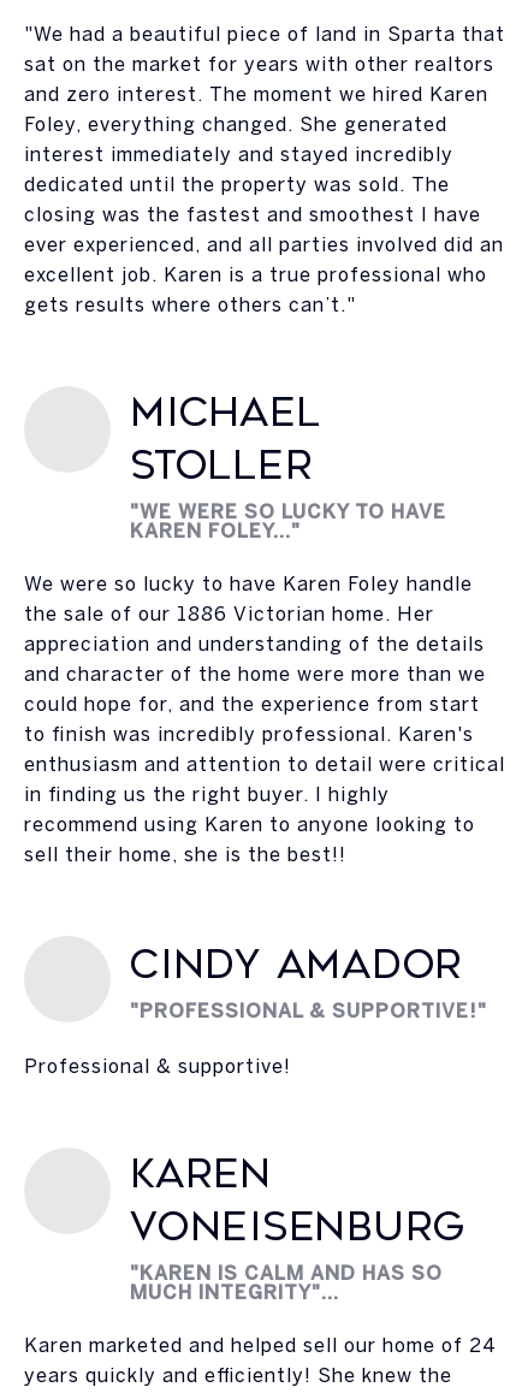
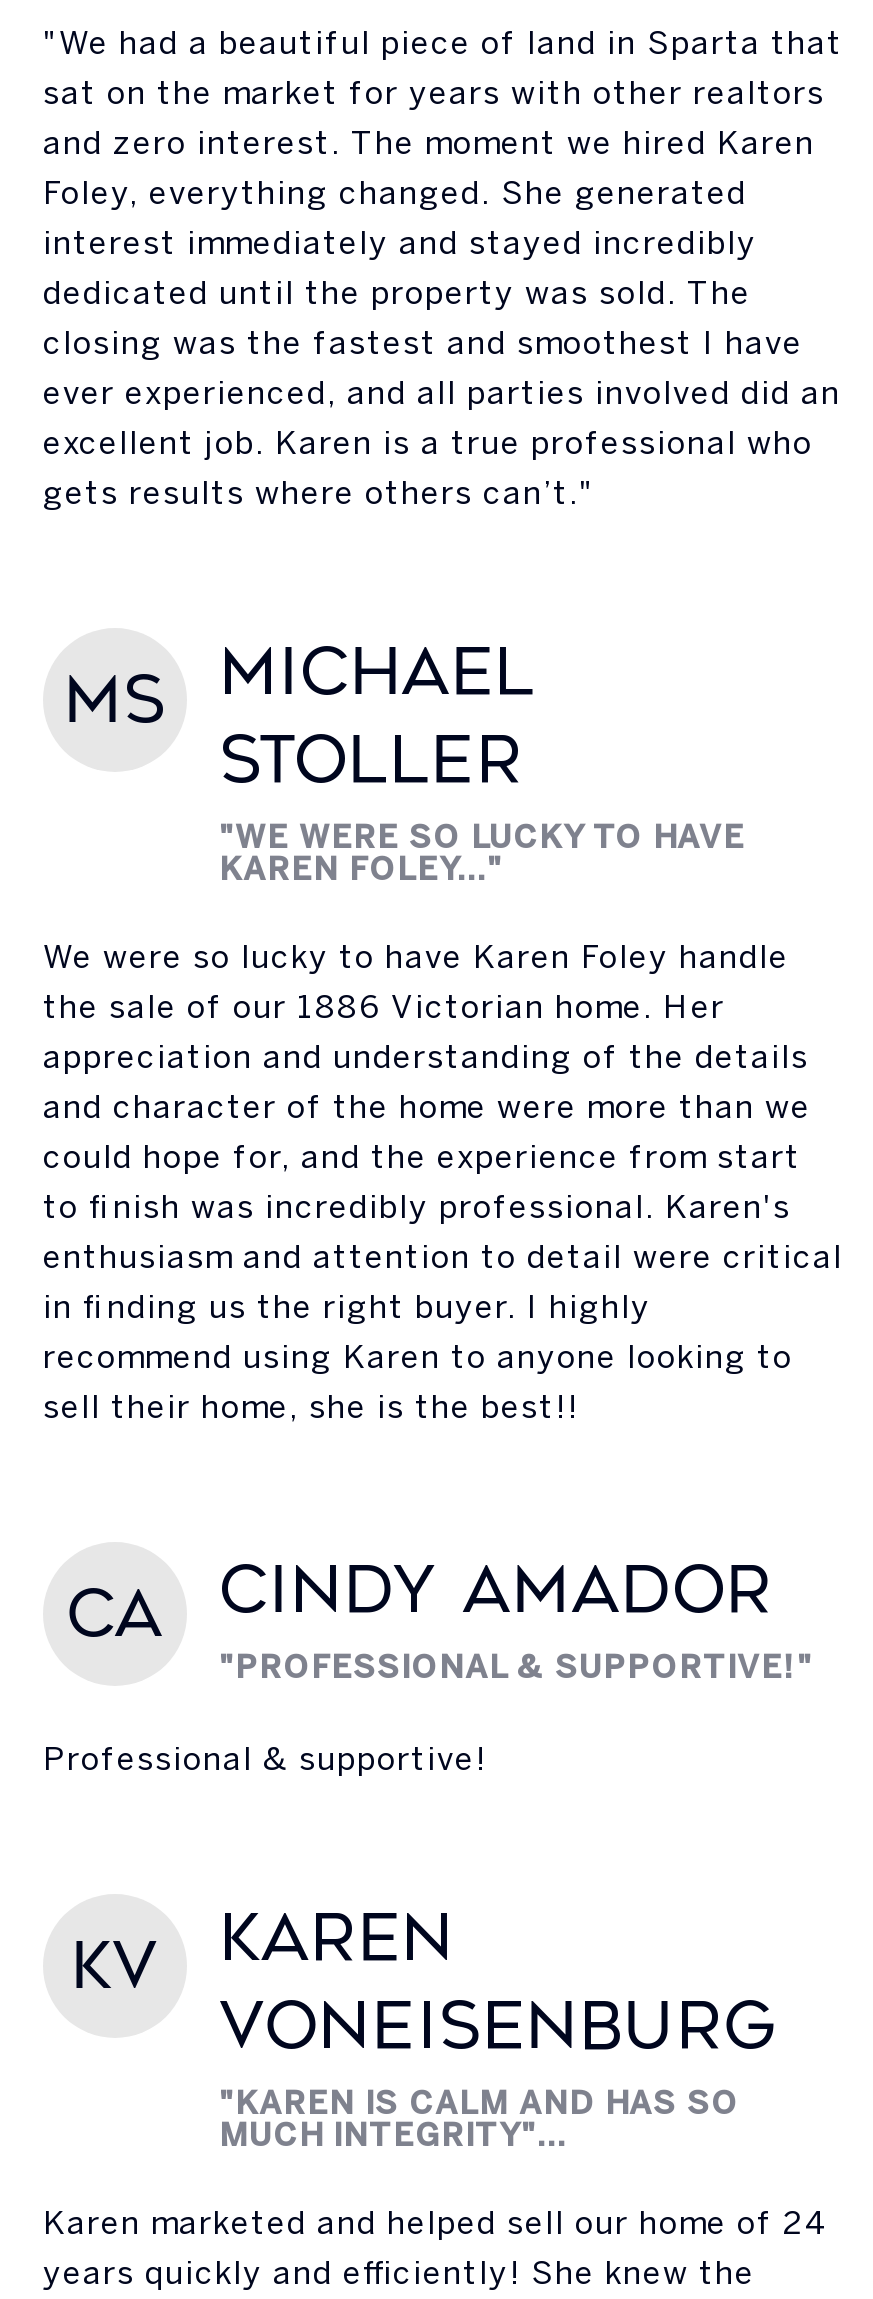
none -> [63,662,167,738] MS
none -> [67,1576,163,1652] CA
none -> [71,1928,159,2004] KV

